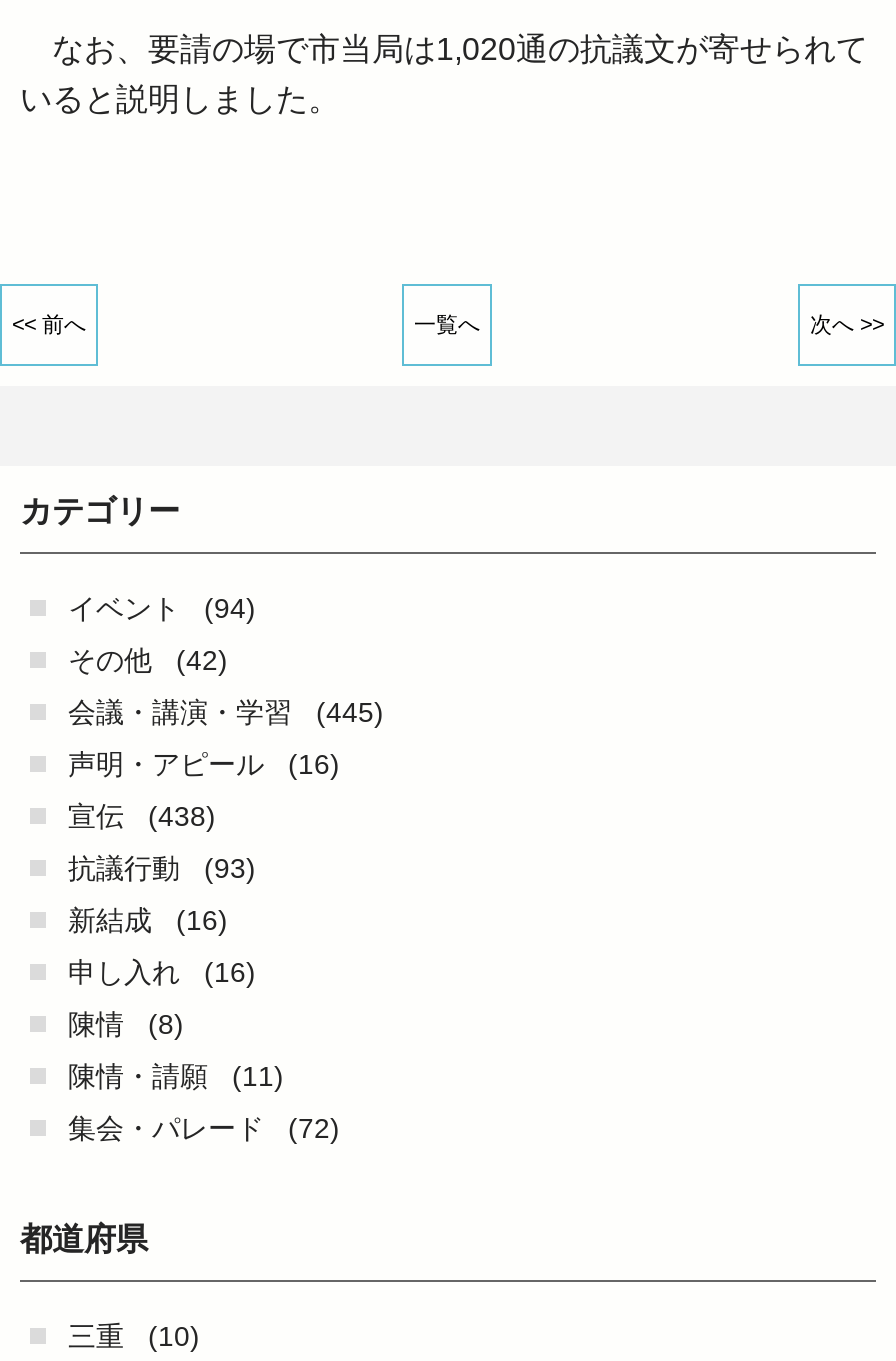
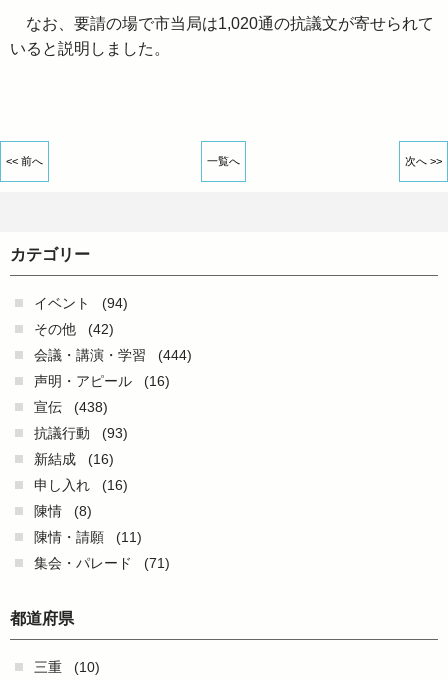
[68,696,384,728] 会議・講演・学習 (445) -> [34,347,192,363] 会議・講演・学習 (444)
[68,1112,340,1144] 集会・パレード (72) -> [34,555,170,571] 集会・パレード (71)

